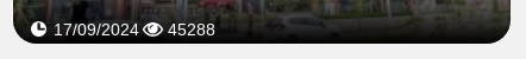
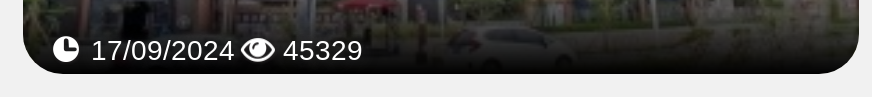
[54,20,215,39] 17/09/2024 45288 -> [91,34,363,66] 17/09/2024 45329

